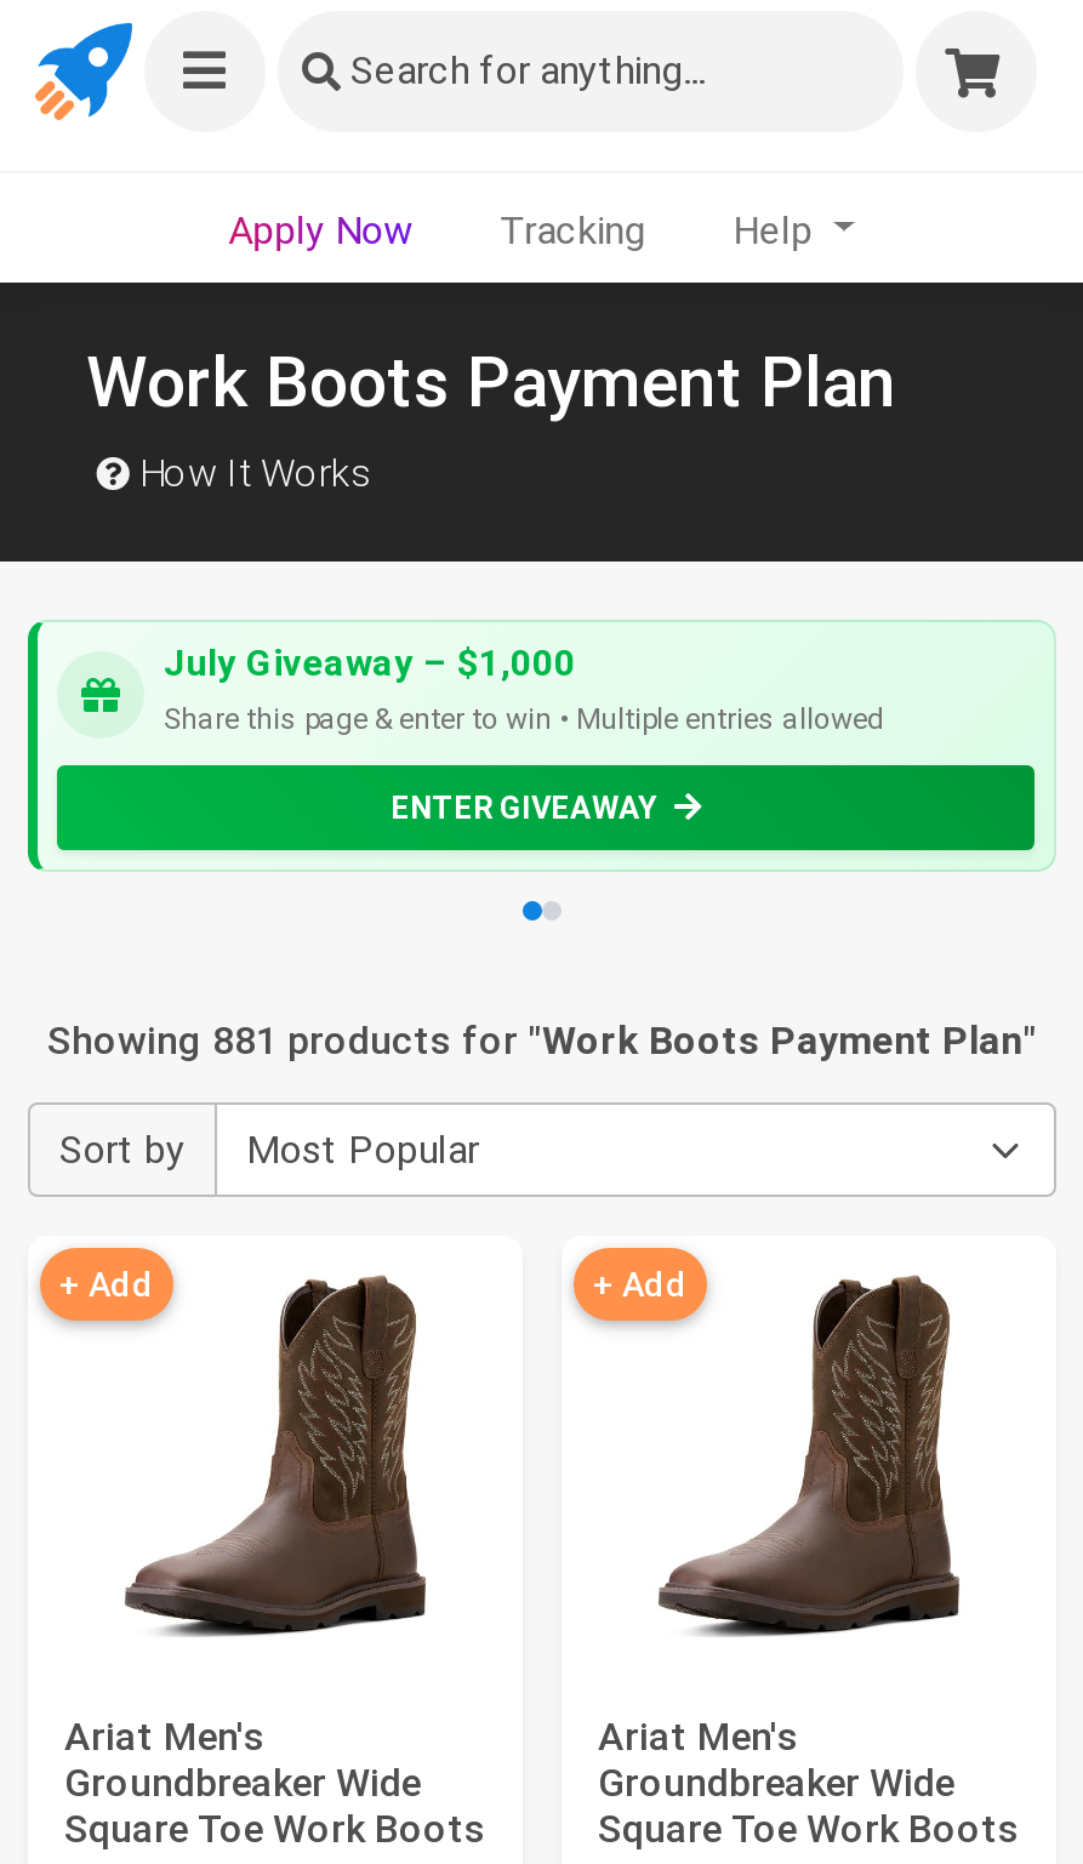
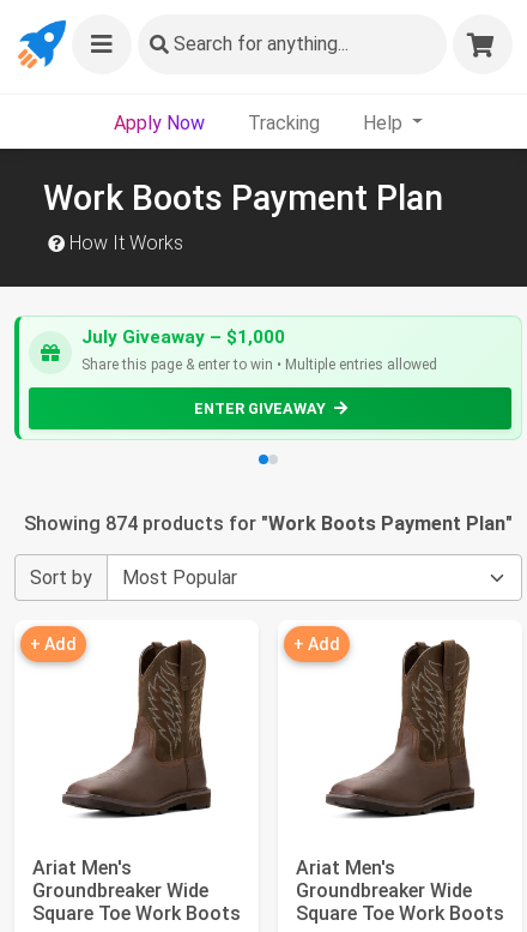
[47,1017,1037,1064] Showing 881 products for "Work Boots Payment Plan" -> [24,512,513,535] Showing 874 products for "Work Boots Payment Plan"

